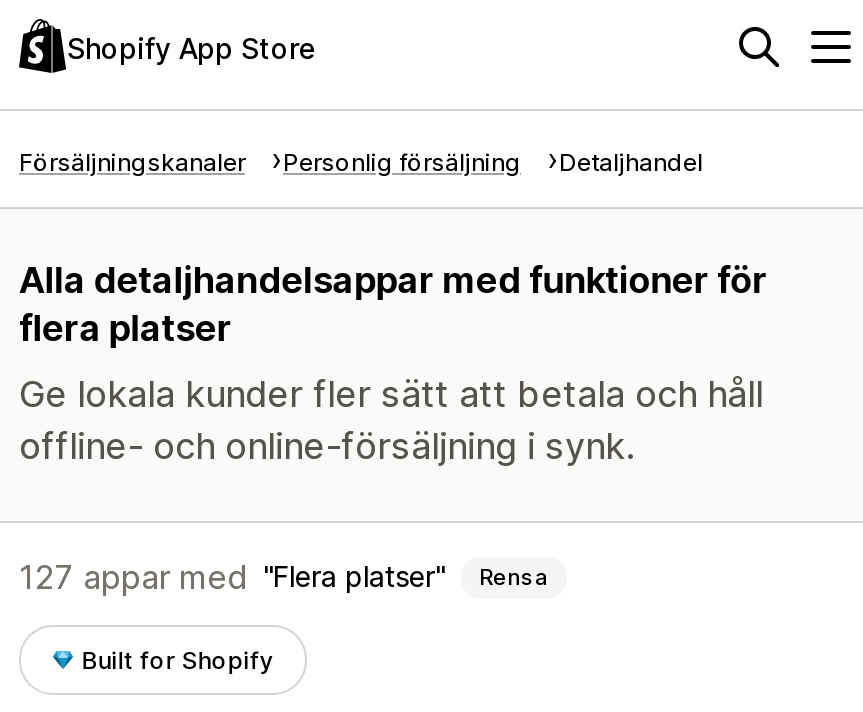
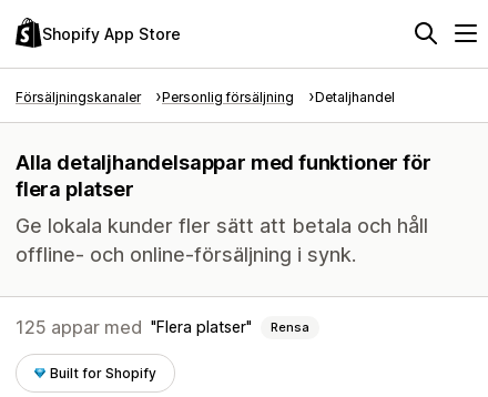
[19,557,549,597] 127 appar med Flera platser Rensa -> [16,316,309,338] 125 appar med Flera platser Rensa

